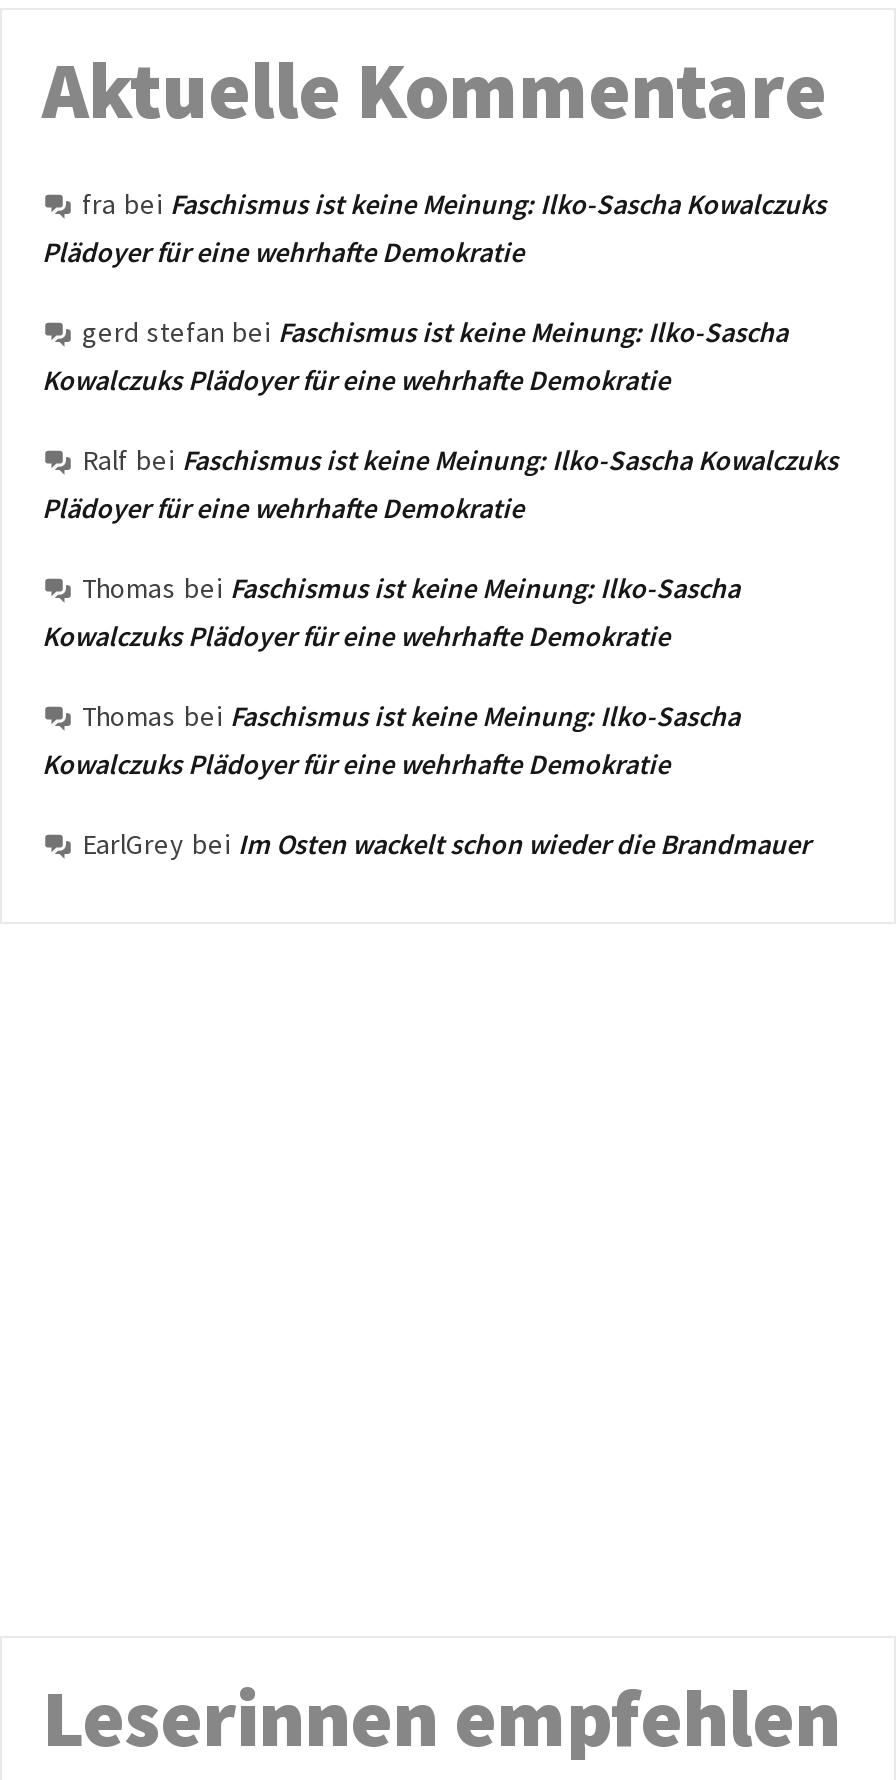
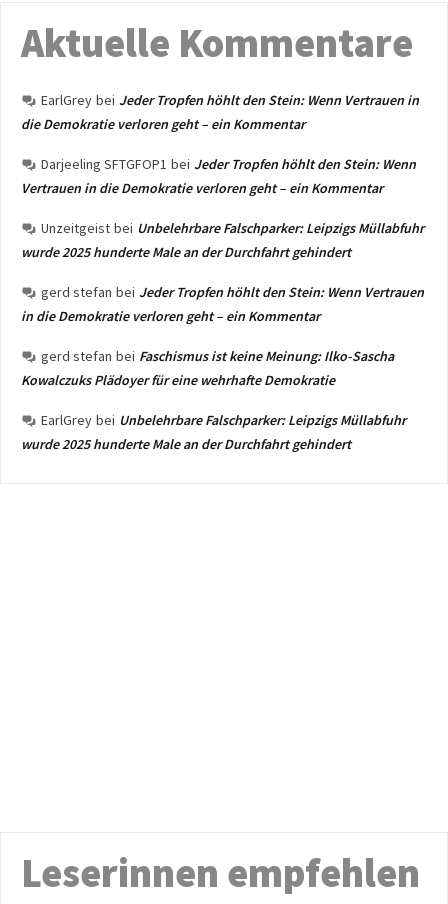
[42,186,826,270] fra bei Faschismus ist keine Meinung: Ilko-Sascha Kowalczuks | Plädoyer für eine wehrhafte Demokratie -> [21,91,424,325] EarlGrey bei Jeder Tropfen höhlt den Stein: Wenn Vertrauen in | die Demokratie verloren geht – ein Kommentar | Darjeeling SFTGFOP1 bei Jeder Tropfen höhlt den Stein: Wenn | Vertrauen in die Demokratie verloren geht – ein Kommentar | Unzeitgeist bei Unbelehrbare Falschparker: Leipzigs Müllabfuhr | wurde 2025 hunderte Male an der Durchfahrt gehindert | gerd stefan bei Jeder Tropfen höhlt den Stein: Wenn Vertrauen | in die Demokratie verloren geht – ein Kommentar
moved [42,314,788,398] -> [21,347,394,389]: gerd stefan bei Faschismus ist keine Meinung: Ilko-Sascha | Kowalczuks Plädoyer für eine wehrhafte Demokratie
[42,442,838,862] Ralf bei Faschismus ist keine Meinung: Ilko-Sascha Kowalczuks | Plädoyer für eine wehrhafte Demokratie | Thomas bei Faschismus ist keine Meinung: Ilko-Sascha | Kowalczuks Plädoyer für eine wehrhafte Demokratie | Thomas bei Faschismus ist keine Meinung: Ilko-Sascha | Kowalczuks Plädoyer für eine wehrhafte Demokratie | EarlGrey bei Im Osten wackelt schon wieder die Brandmauer -> [21,411,406,453] EarlGrey bei Unbelehrbare Falschparker: Leipzigs Müllabfuhr | wurde 2025 hunderte Male an der Durchfahrt gehindert

